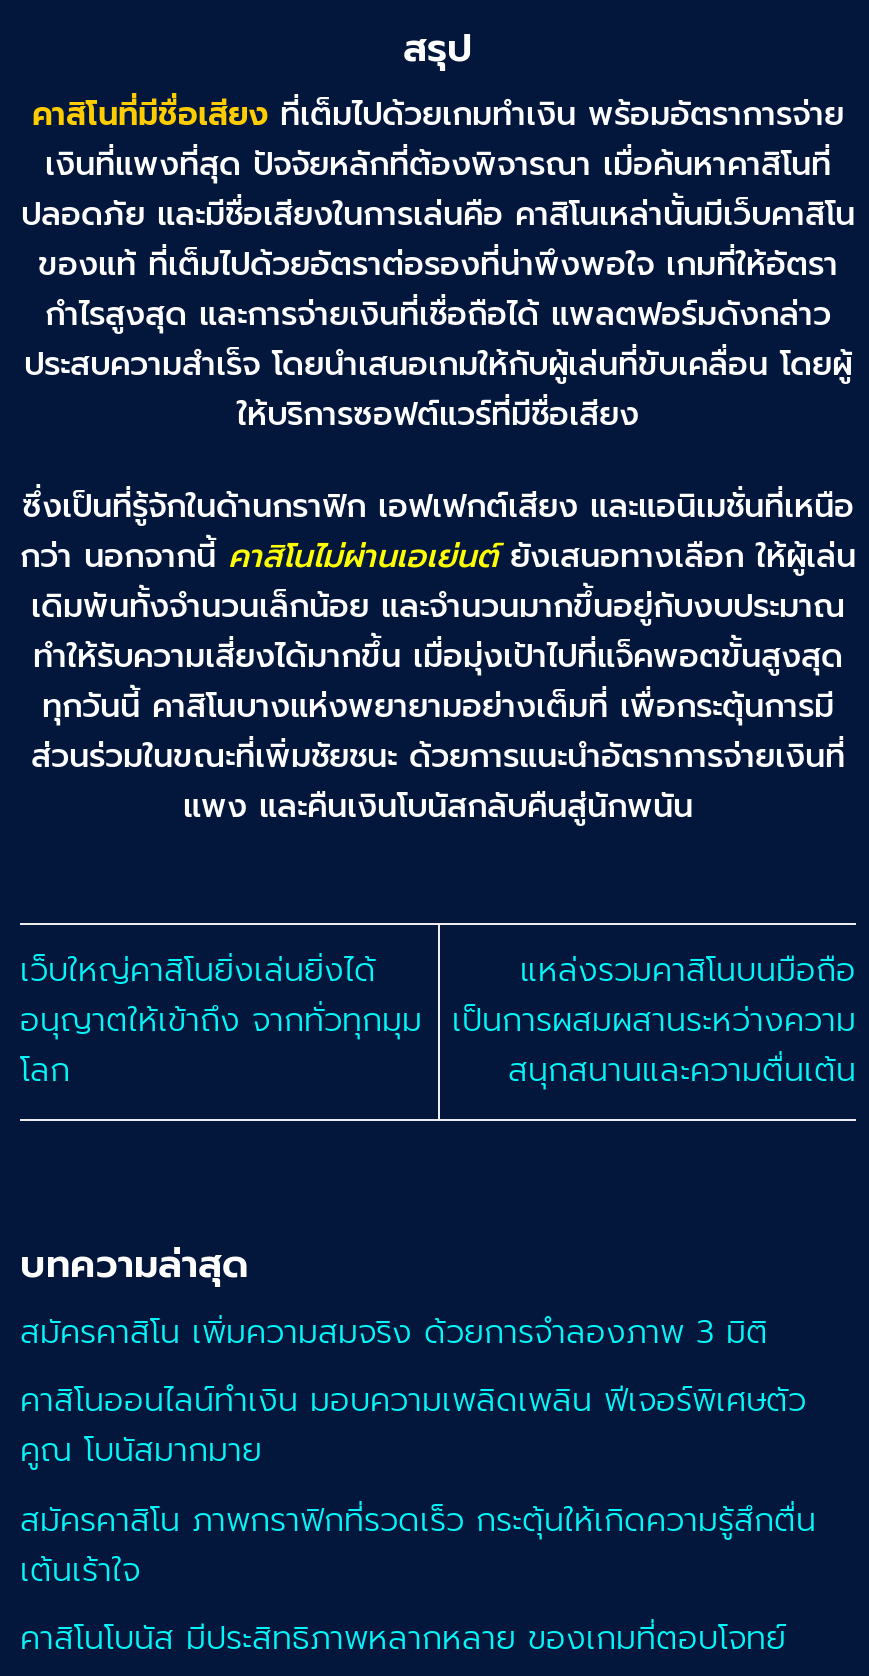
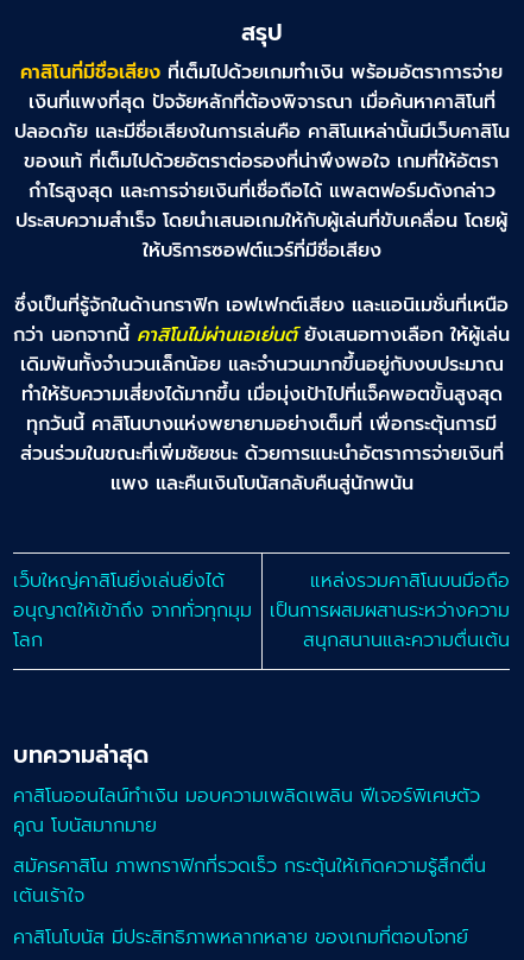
[20,1308,768,1356] สมัครคาสิโน เพิ่มความสมจริง ด้วยการจำลองภาพ 3 มิติ -> none

